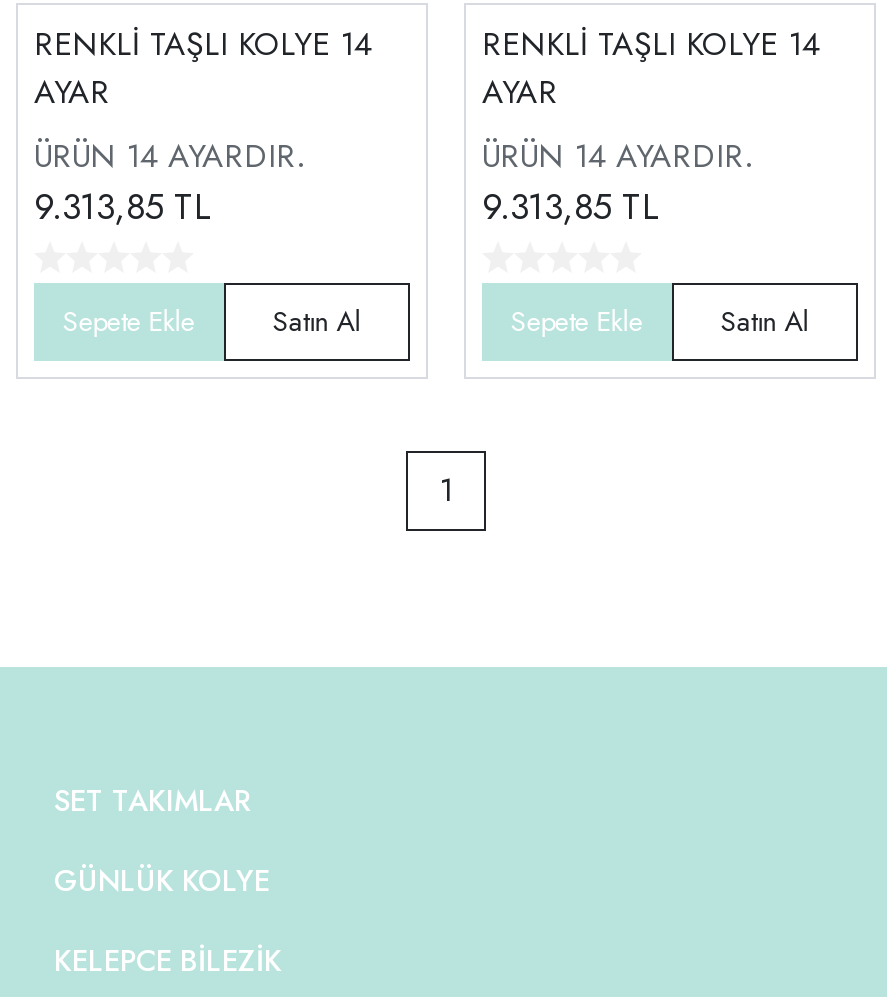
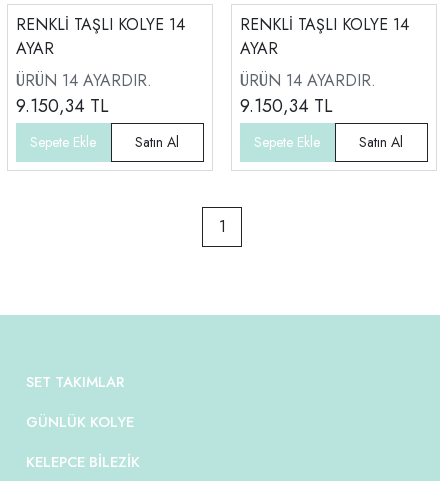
[34,180,212,232] 9.313,85 TL -> [16,93,109,119] 9.150,34 TL
[482,180,660,232] 9.313,85 TL -> [240,93,333,119] 9.150,34 TL

